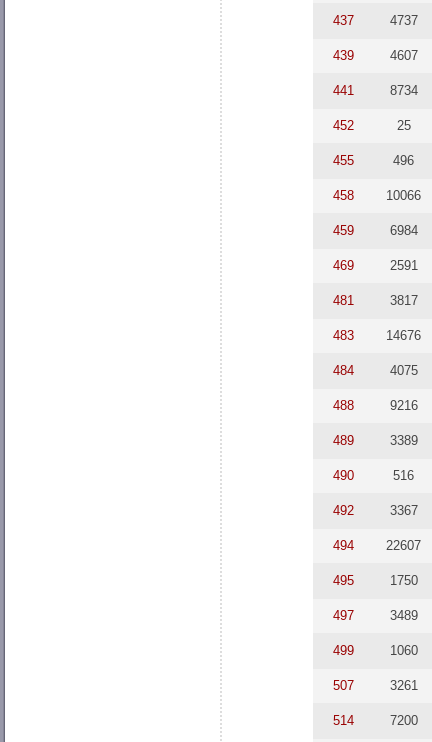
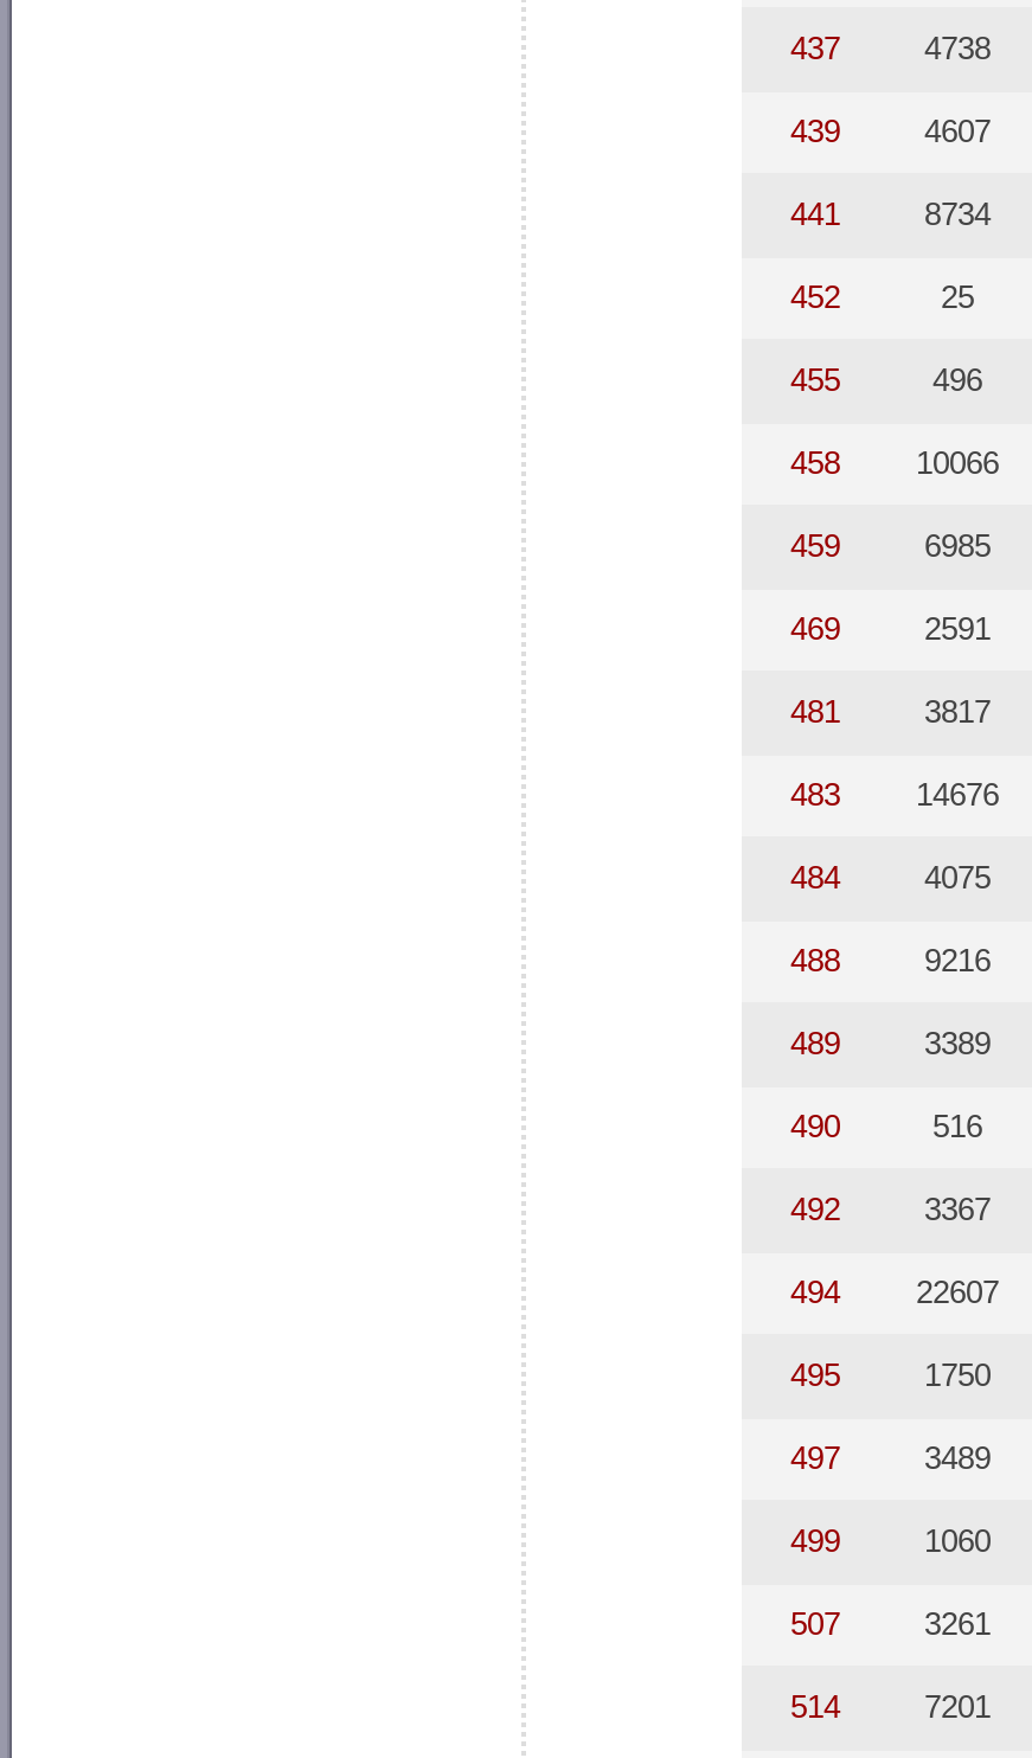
[390,13,418,28] 4737 -> [924,32,991,67] 4738
[390,223,418,238] 6984 -> [924,529,991,565] 6985
[390,713,418,728] 7200 -> [924,1690,991,1726] 7201

